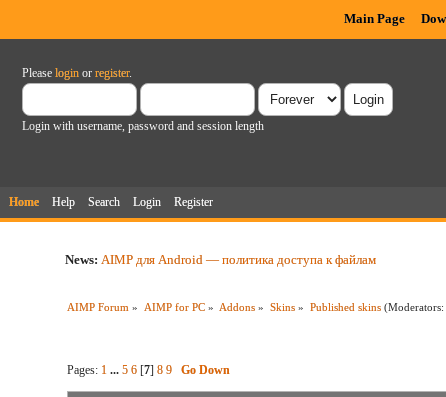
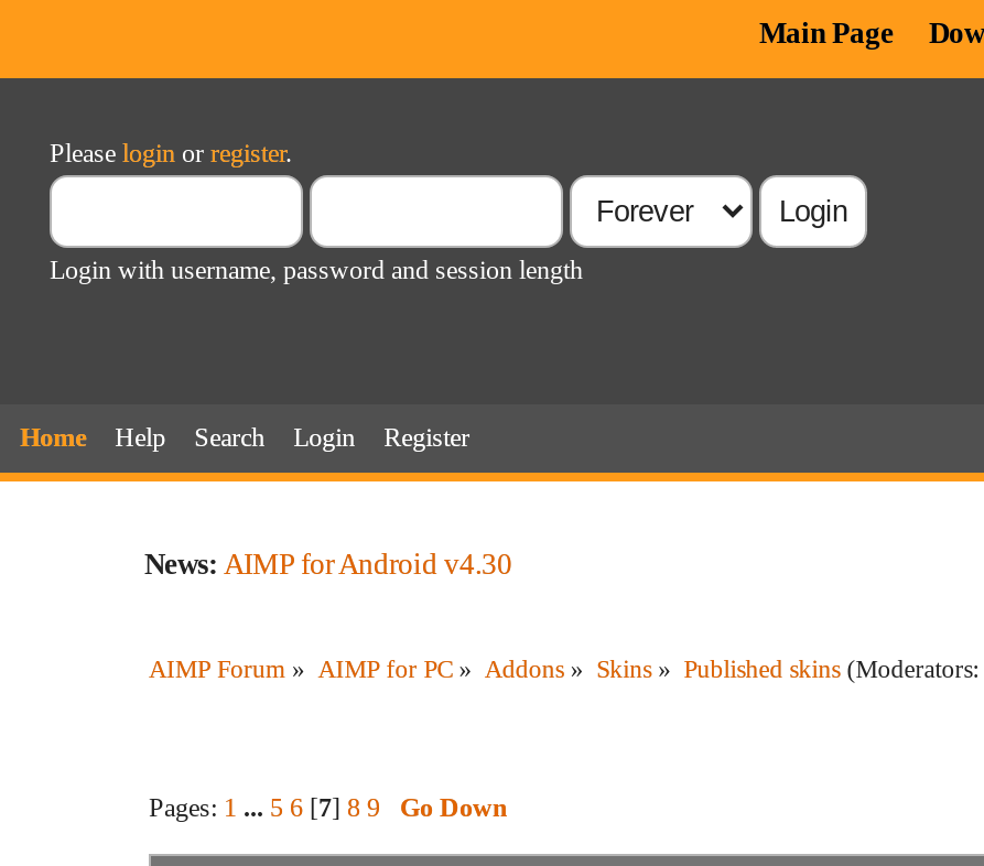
[65,252,376,267] News: AIMP для Android — политика доступа к файлам -> [144,548,512,581] News: AIMP for Android v4.30

